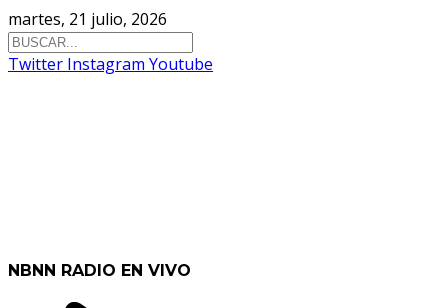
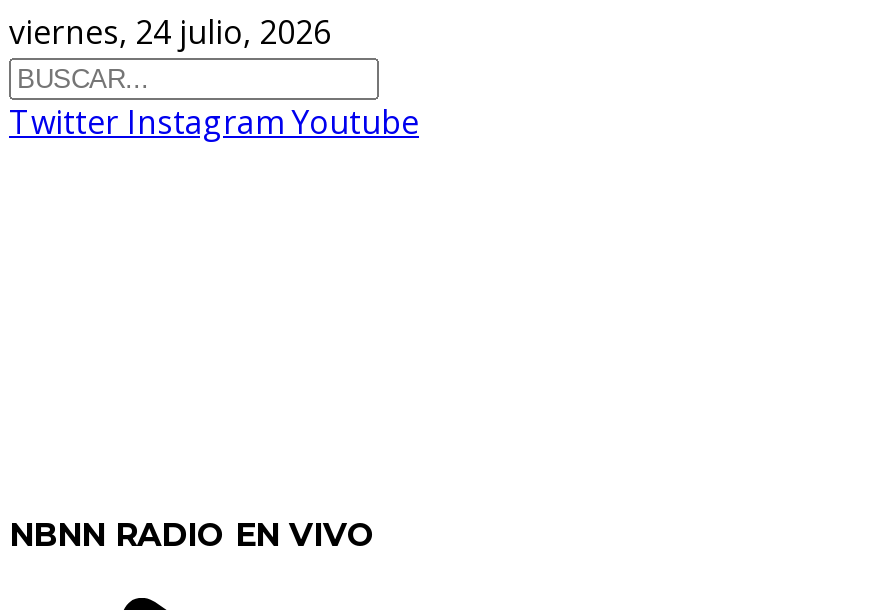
[8,8,167,30] martes, 21 julio, 2026 -> [9,10,331,54] viernes, 24 julio, 2026

